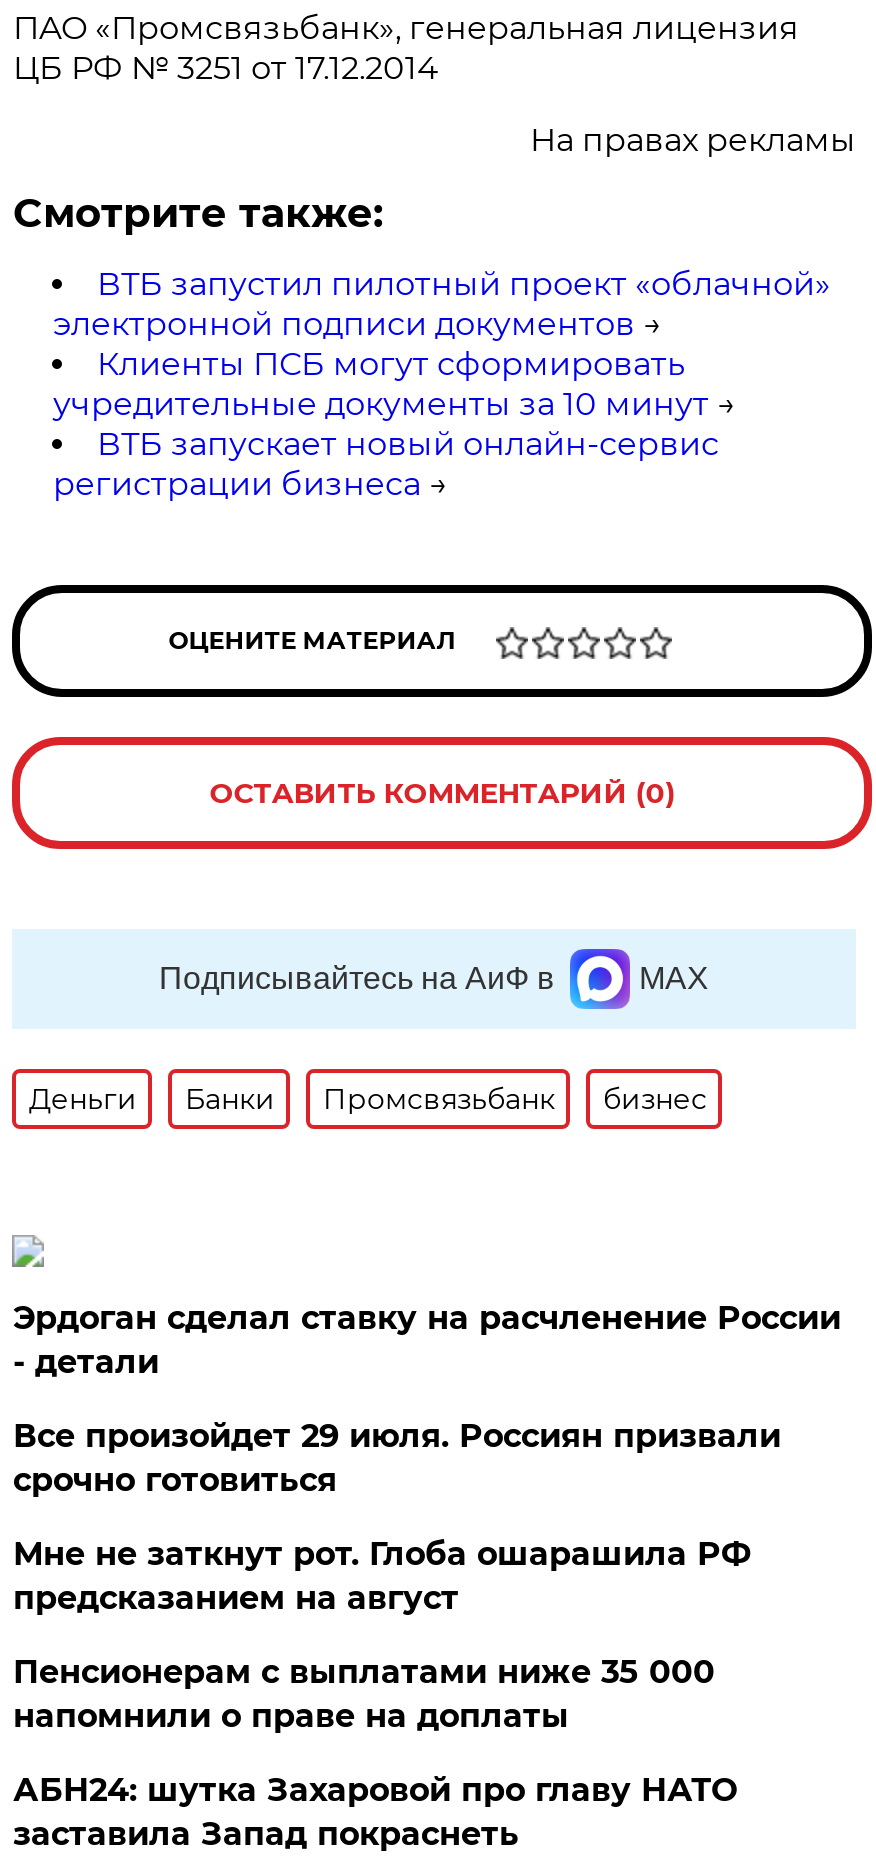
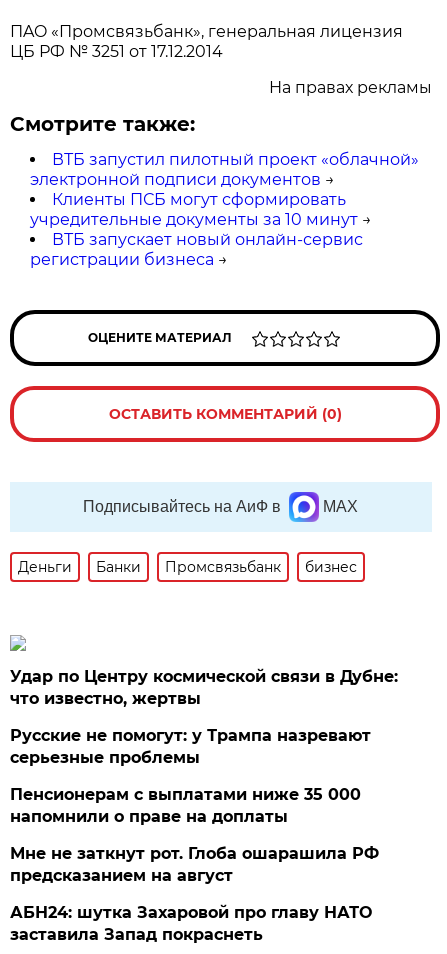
[13,1299,841,1499] Эрдоган сделал ставку на расчленение России | - детали | Все произойдет 29 июля. Россиян призвали | срочно готовиться -> [10,667,398,767] Удар по Центру космической связи в Дубне: | что известно, жертвы | Русские не помогут: у Трампа назревают | серьезные проблемы
moved [13,1535,751,1617] -> [10,844,379,885]: Мне не заткнут рот. Глоба ошарашила РФ | предсказанием на август
moved [13,1653,715,1735] -> [10,785,361,826]: Пенсионерам с выплатами ниже 35 000 | напомнили о праве на доплаты

